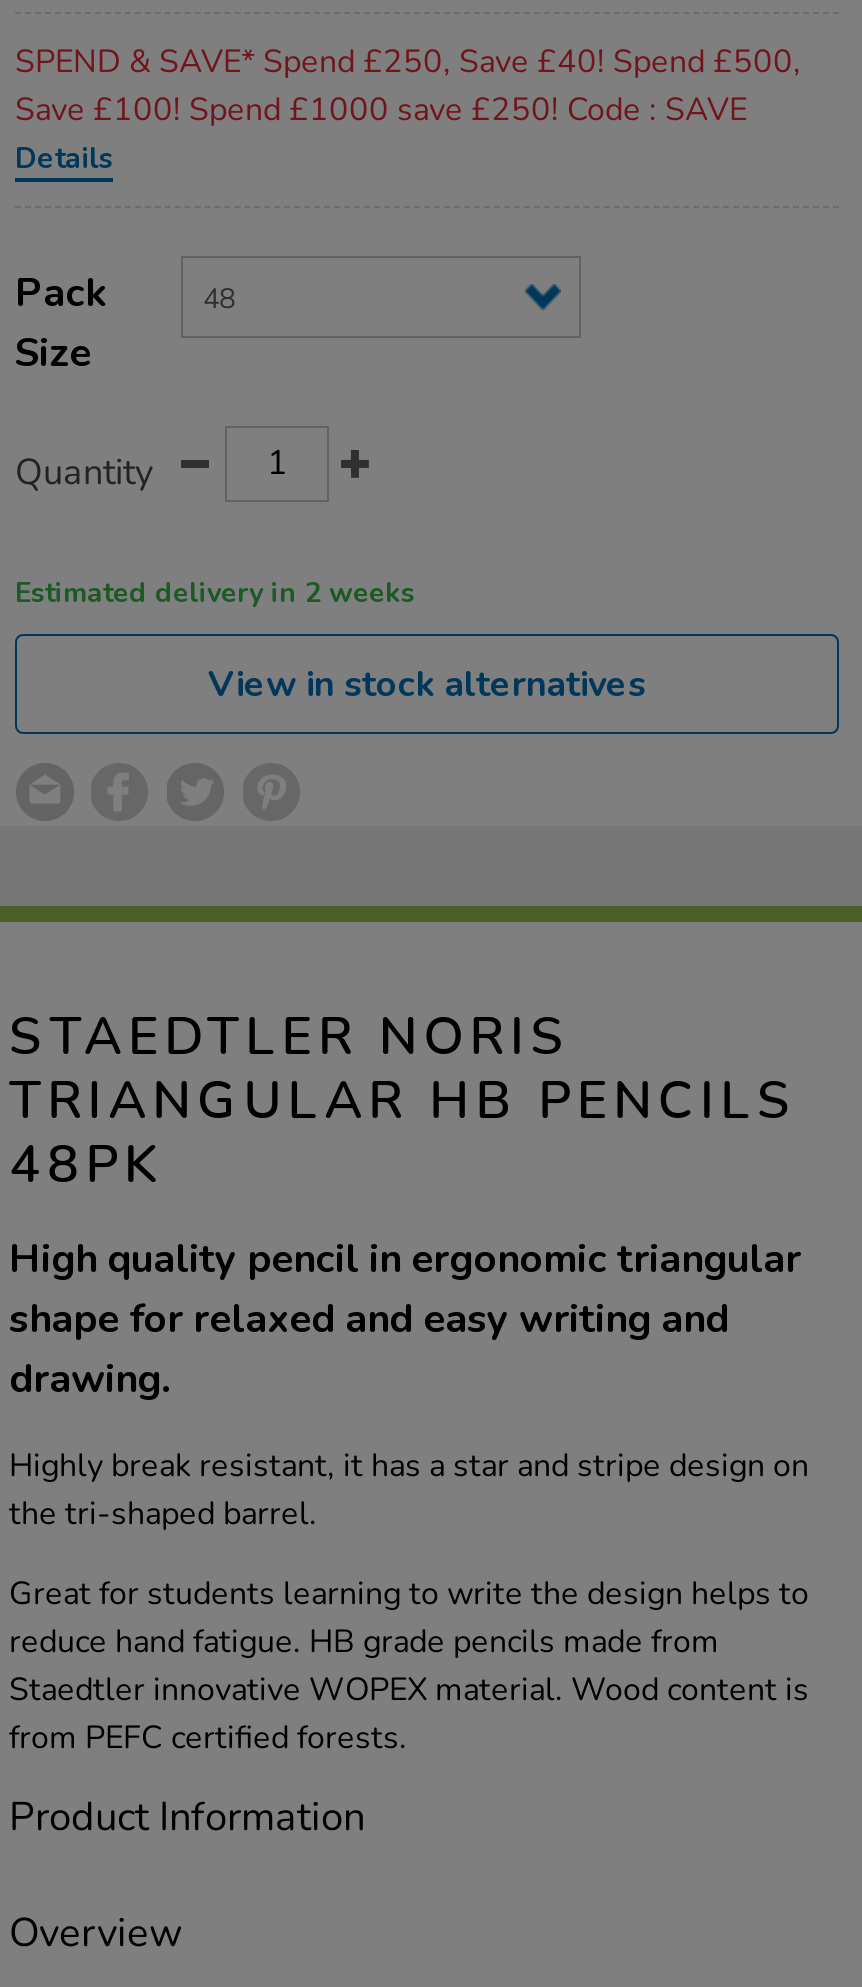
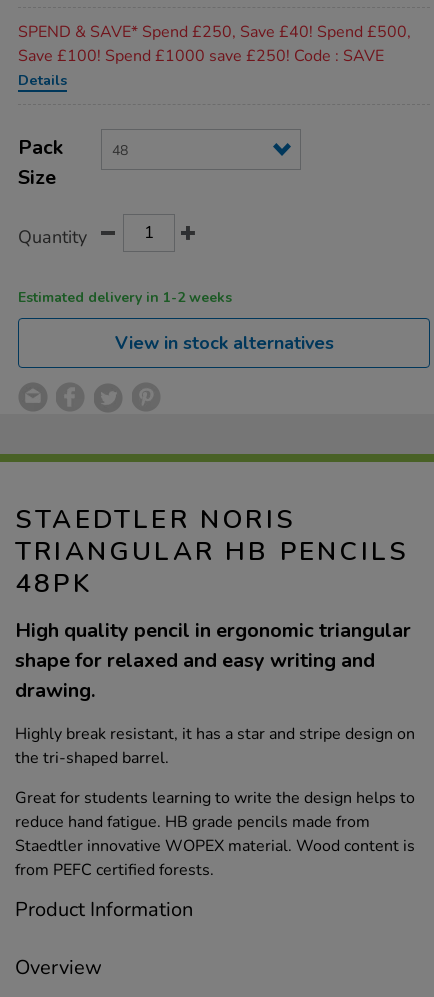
[15,574,415,612] Estimated delivery in 2 weeks -> [18,288,232,307] Estimated delivery in 1-2 weeks

